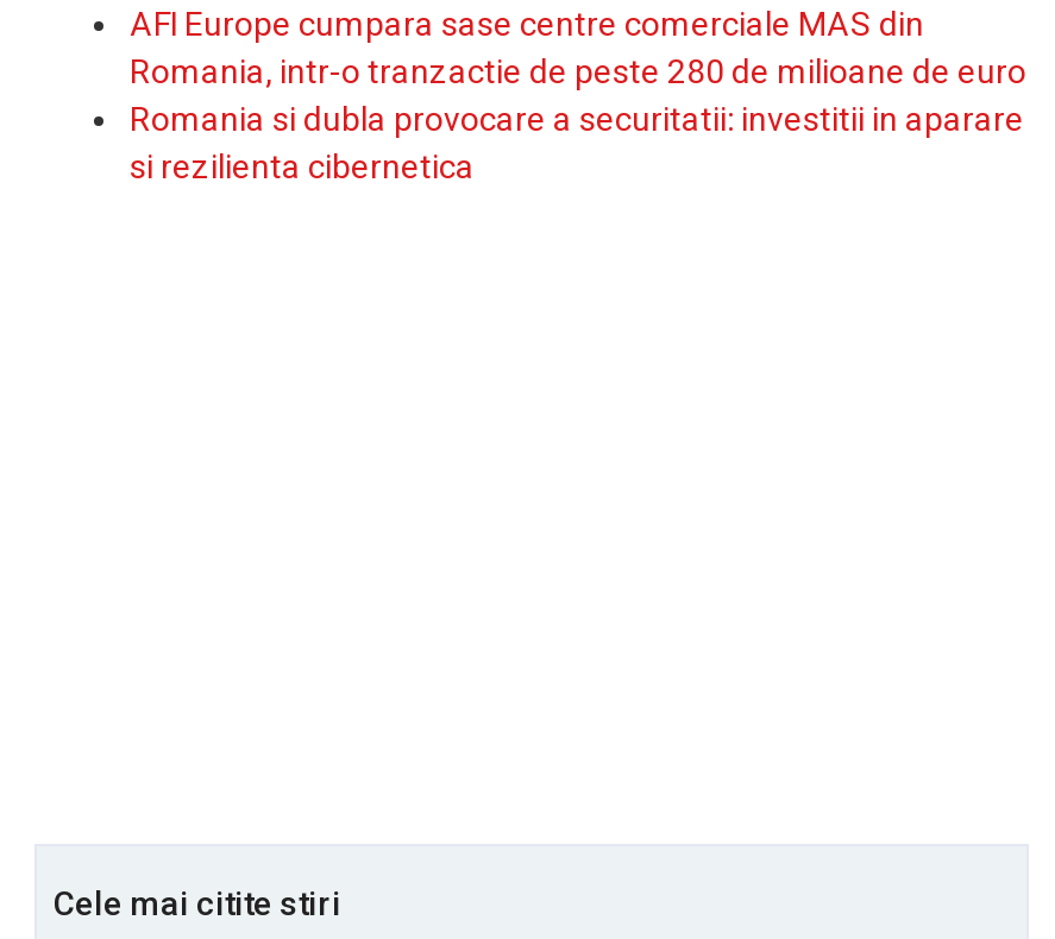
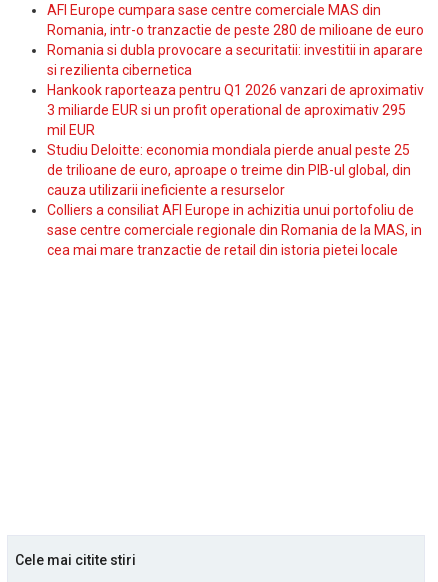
none -> [47,82,424,258] Hankook raporteaza pentru Q1 2026 vanzari de aproximativ | 3 miliarde EUR si un profit operational de aproximativ 295 | mil EUR | Studiu Deloitte: economia mondiala pierde anual peste 25 | de trilioane de euro, aproape o treime din PIB-ul global, din | cauza utilizarii ineficiente a resurselor | Colliers a consiliat AFI Europe in achizitia unui portofoliu de | sase centre comerciale regionale din Romania de la MAS, in | cea mai mare tranzactie de retail din istoria pietei locale

